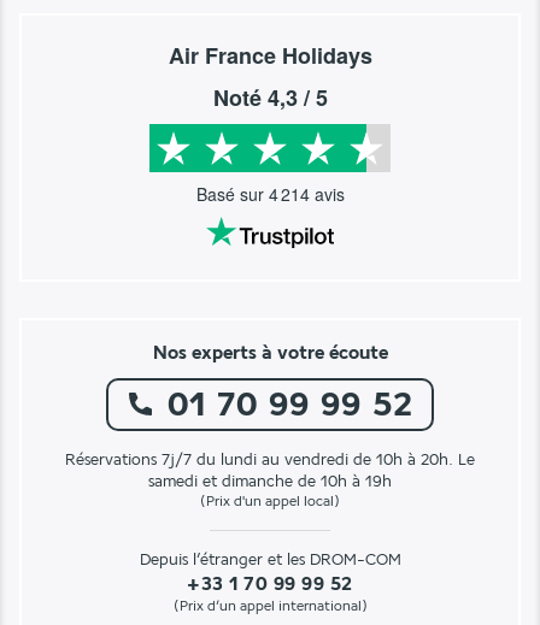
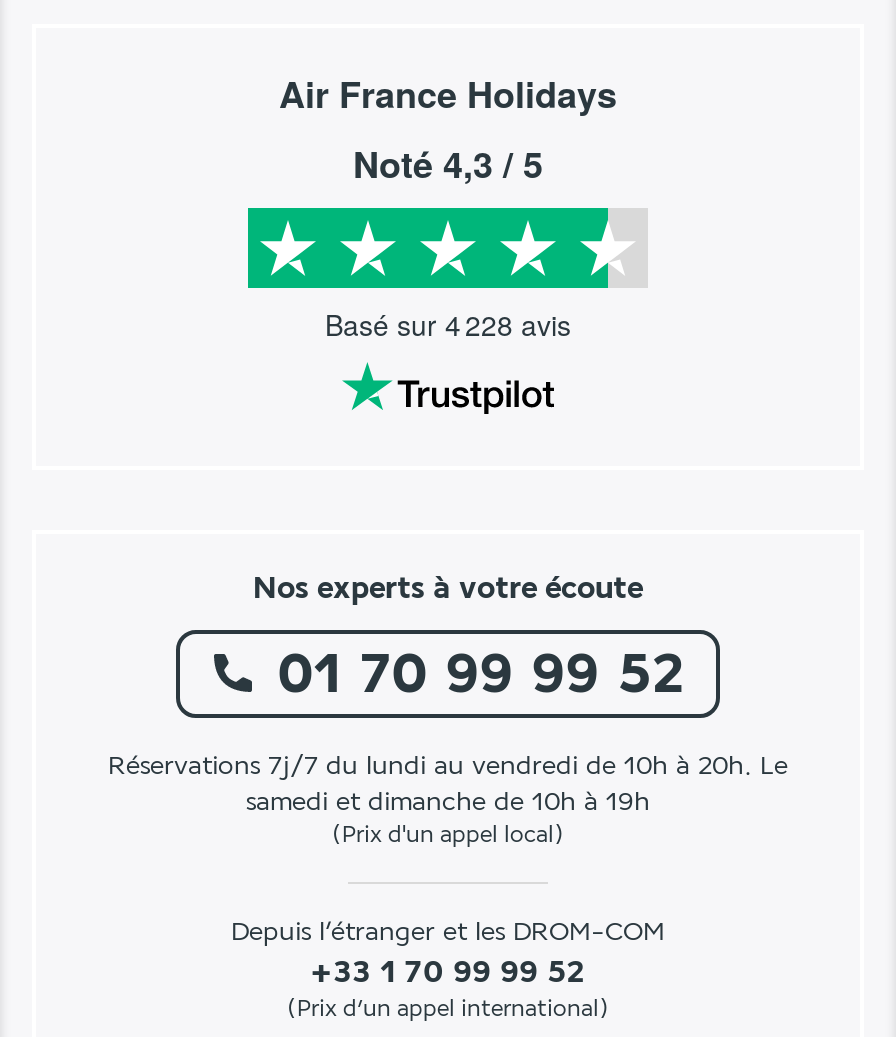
[196,182,344,206] Basé sur 4 214 avis -> [325,305,571,345] Basé sur 4 228 avis

